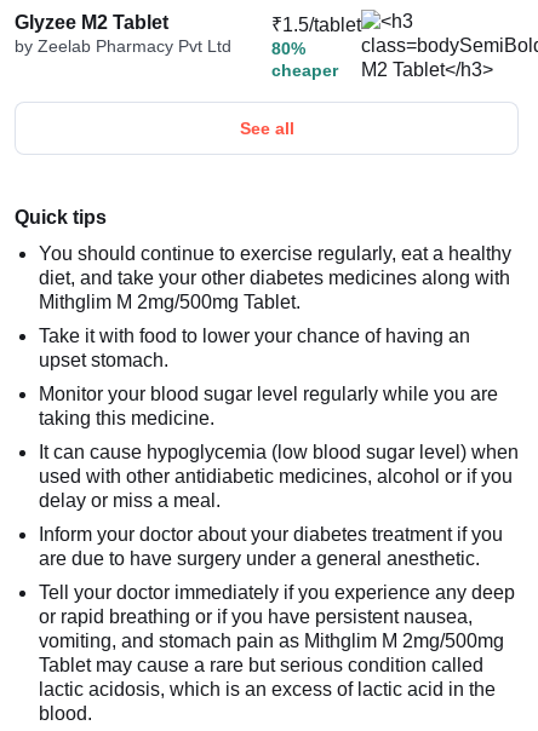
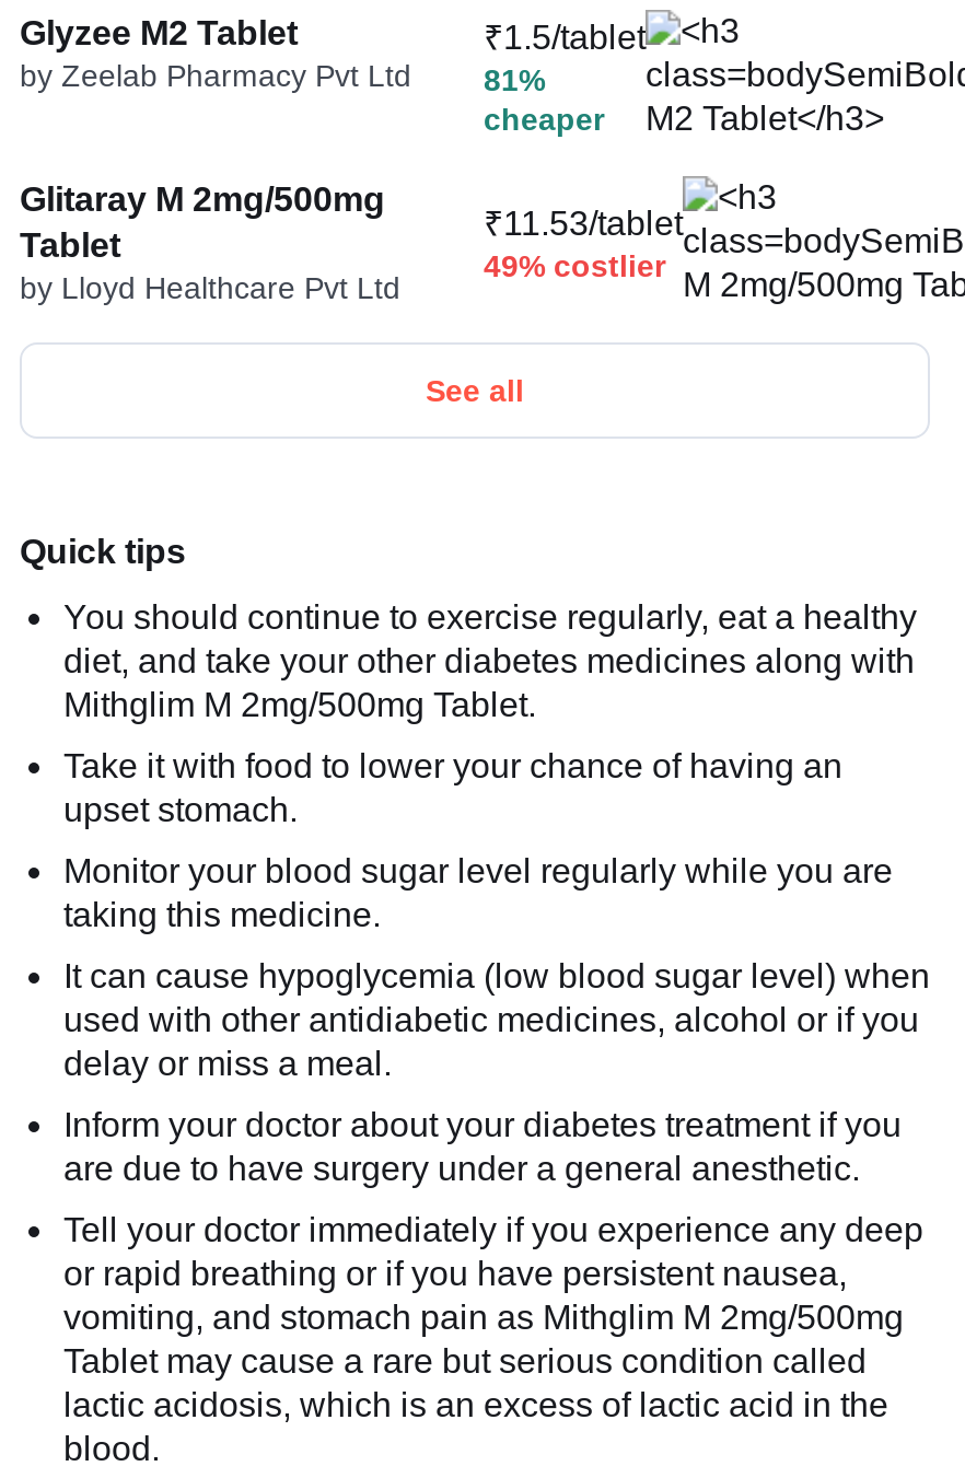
[271,38,305,57] 80% -> [484,61,545,96] 81%
none -> [20,181,400,305] Glitaray M 2mg/500mg | Tablet | by Lloyd Healthcare Pvt Ltd
none -> [484,176,958,307] [image] | ₹11.53/tablet | 49% costlier

